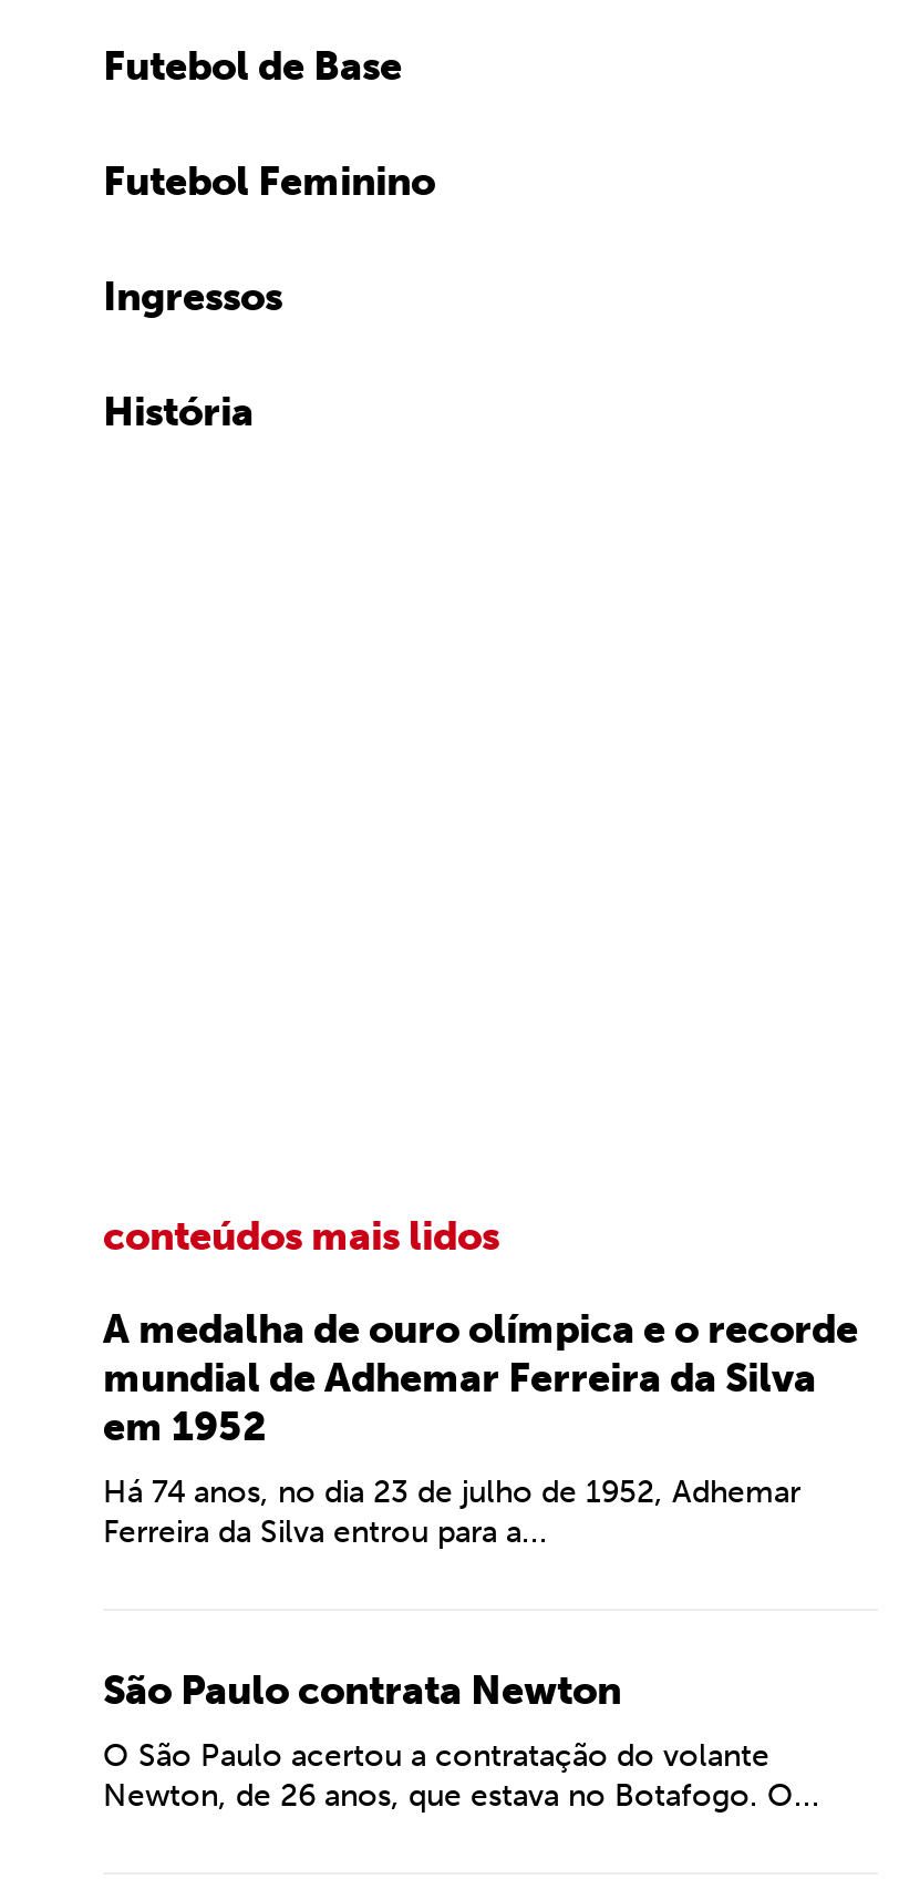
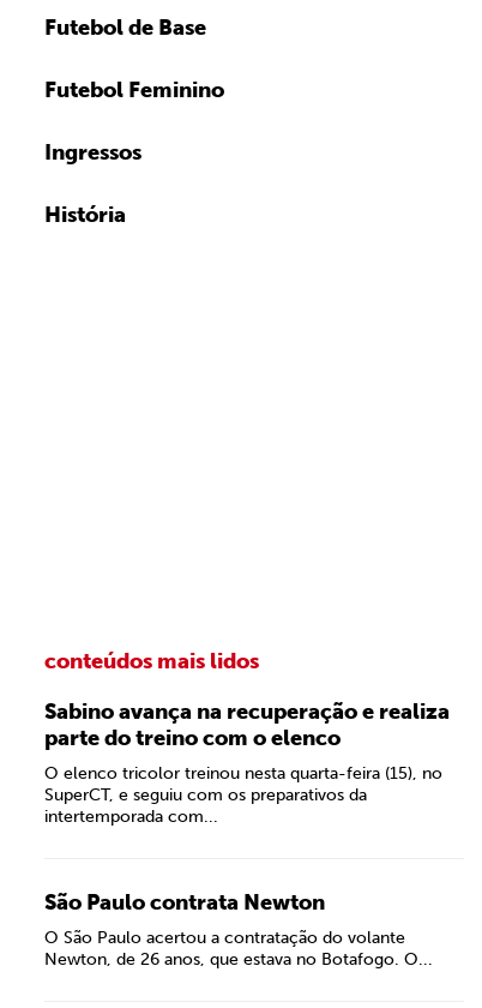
[103,1305,858,1451] A medalha de ouro olímpica e o recorde | mundial de Adhemar Ferreira da Silva | em 1952 -> [44,698,450,751] Sabino avança na recuperação e realiza | parte do treino com o elenco
[103,1474,800,1551] Há 74 anos, no dia 23 de julho de 1952, Adhemar | Ferreira da Silva entrou para a... -> [44,763,442,827] O elenco tricolor treinou nesta quarta-feira (15), no | SuperCT, e seguiu com os preparativos da | intertemporada com...

